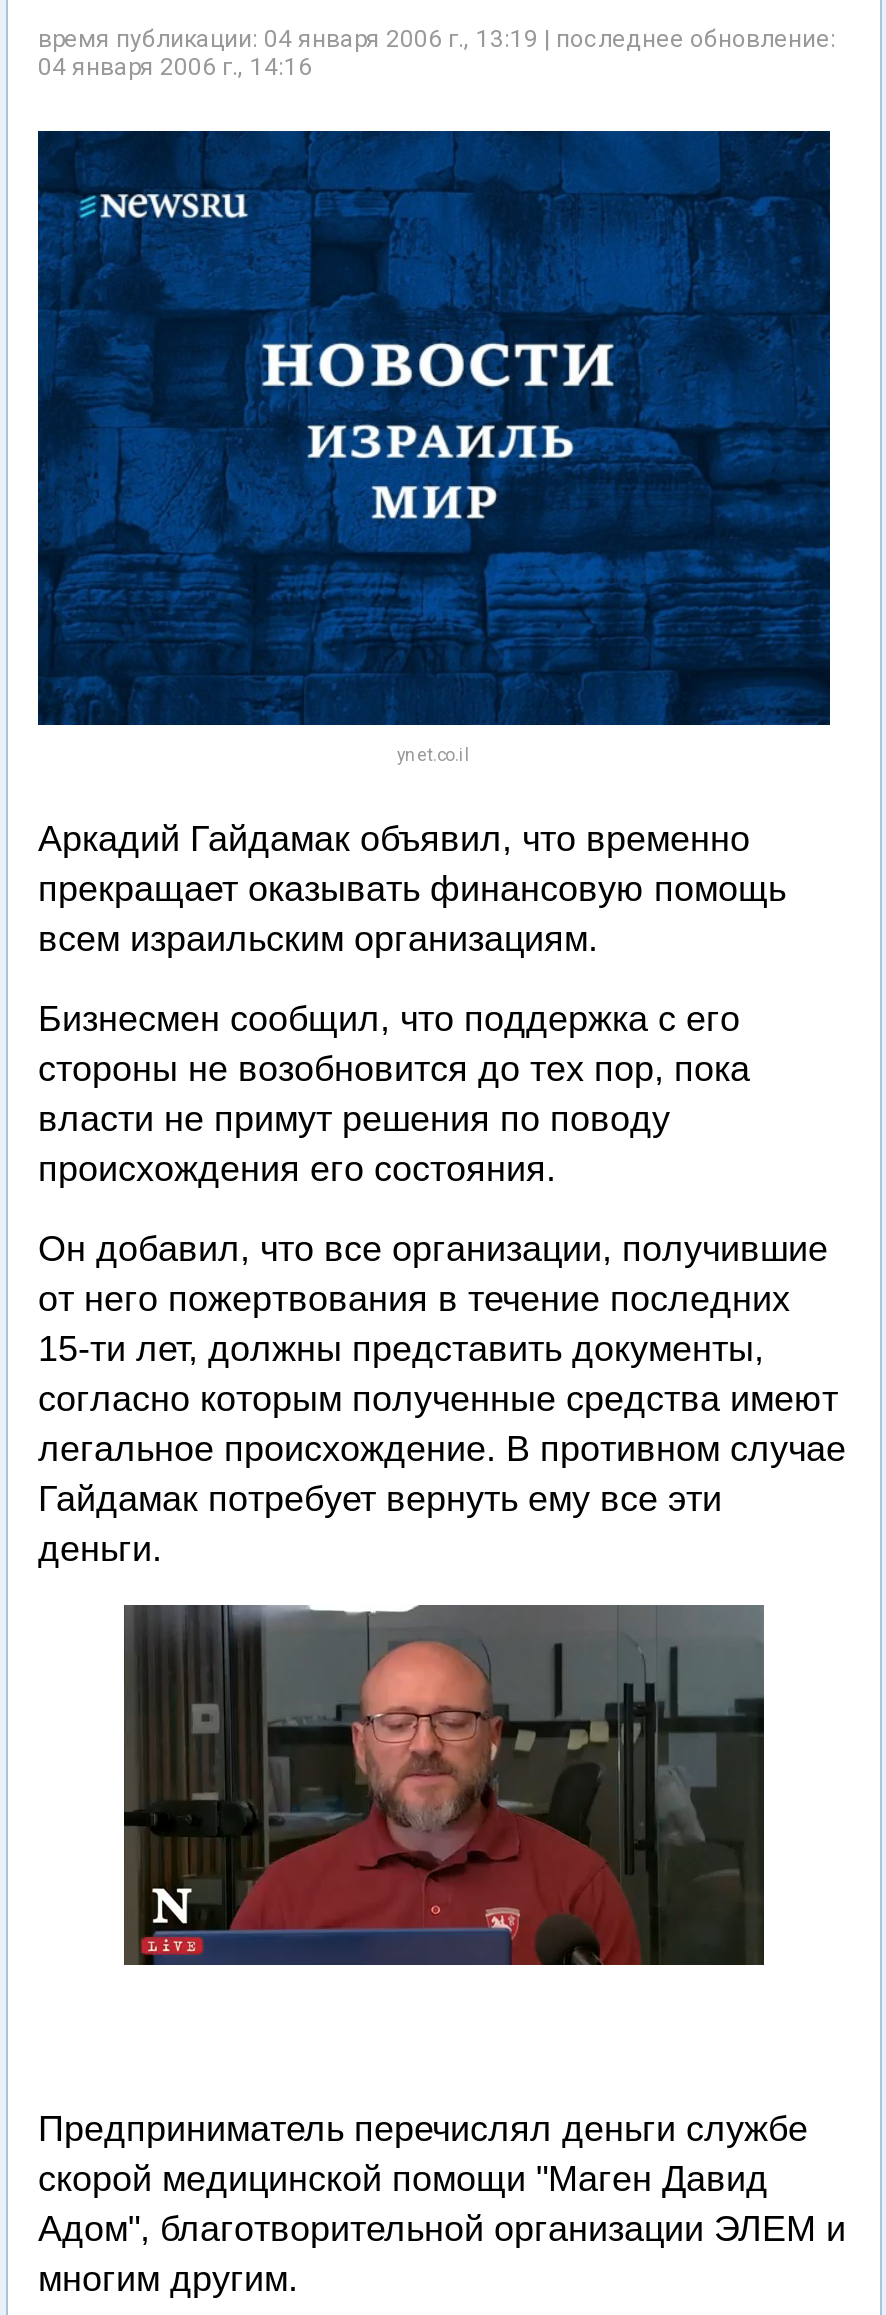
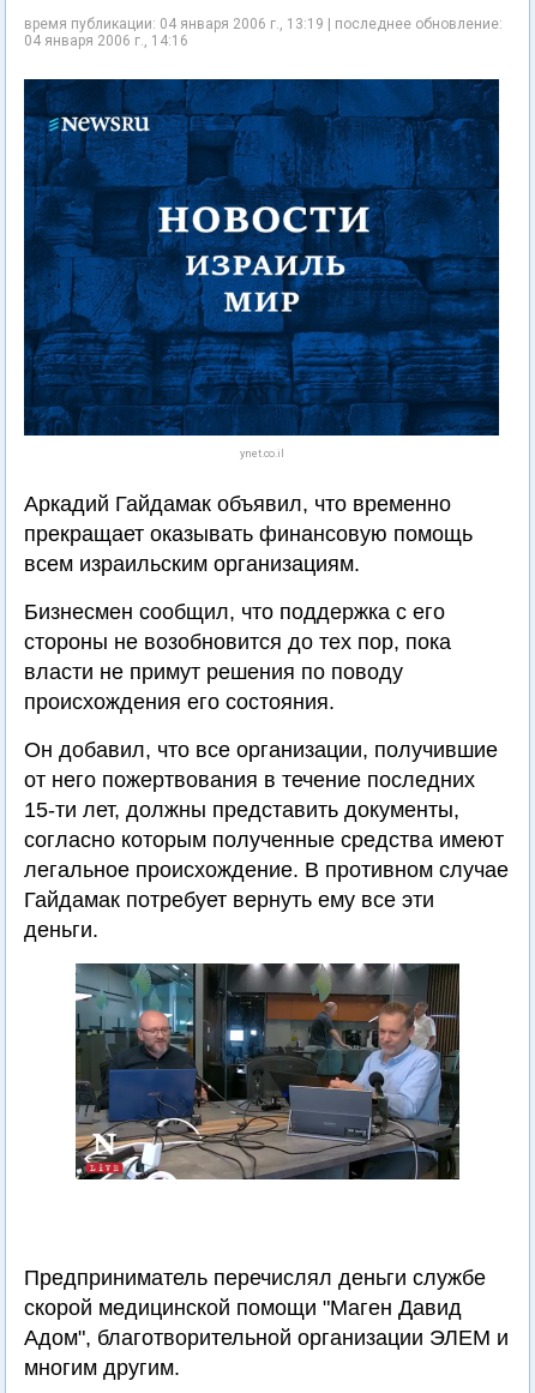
[122,1603,764,1967] [image] -> [76,962,461,1179] [image]

